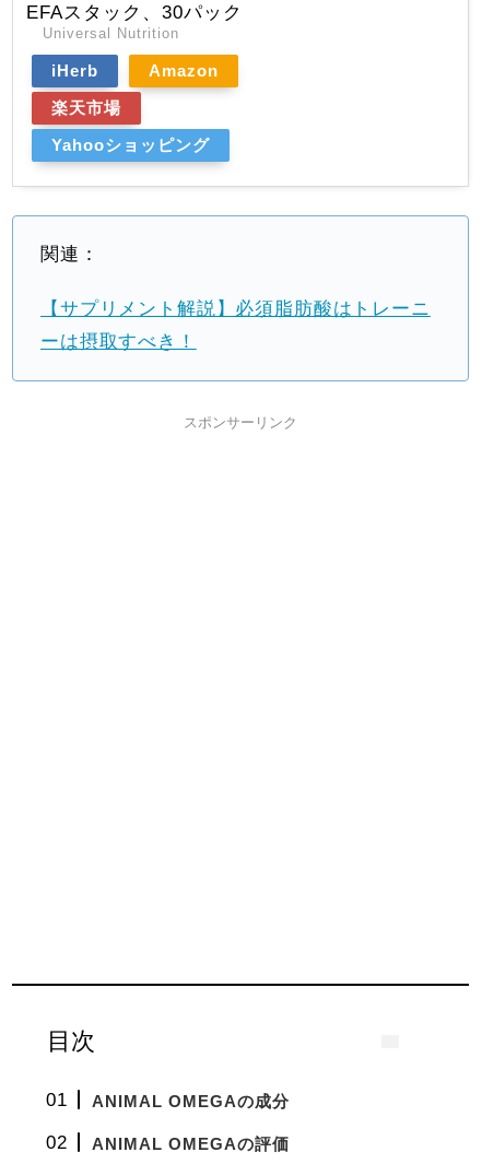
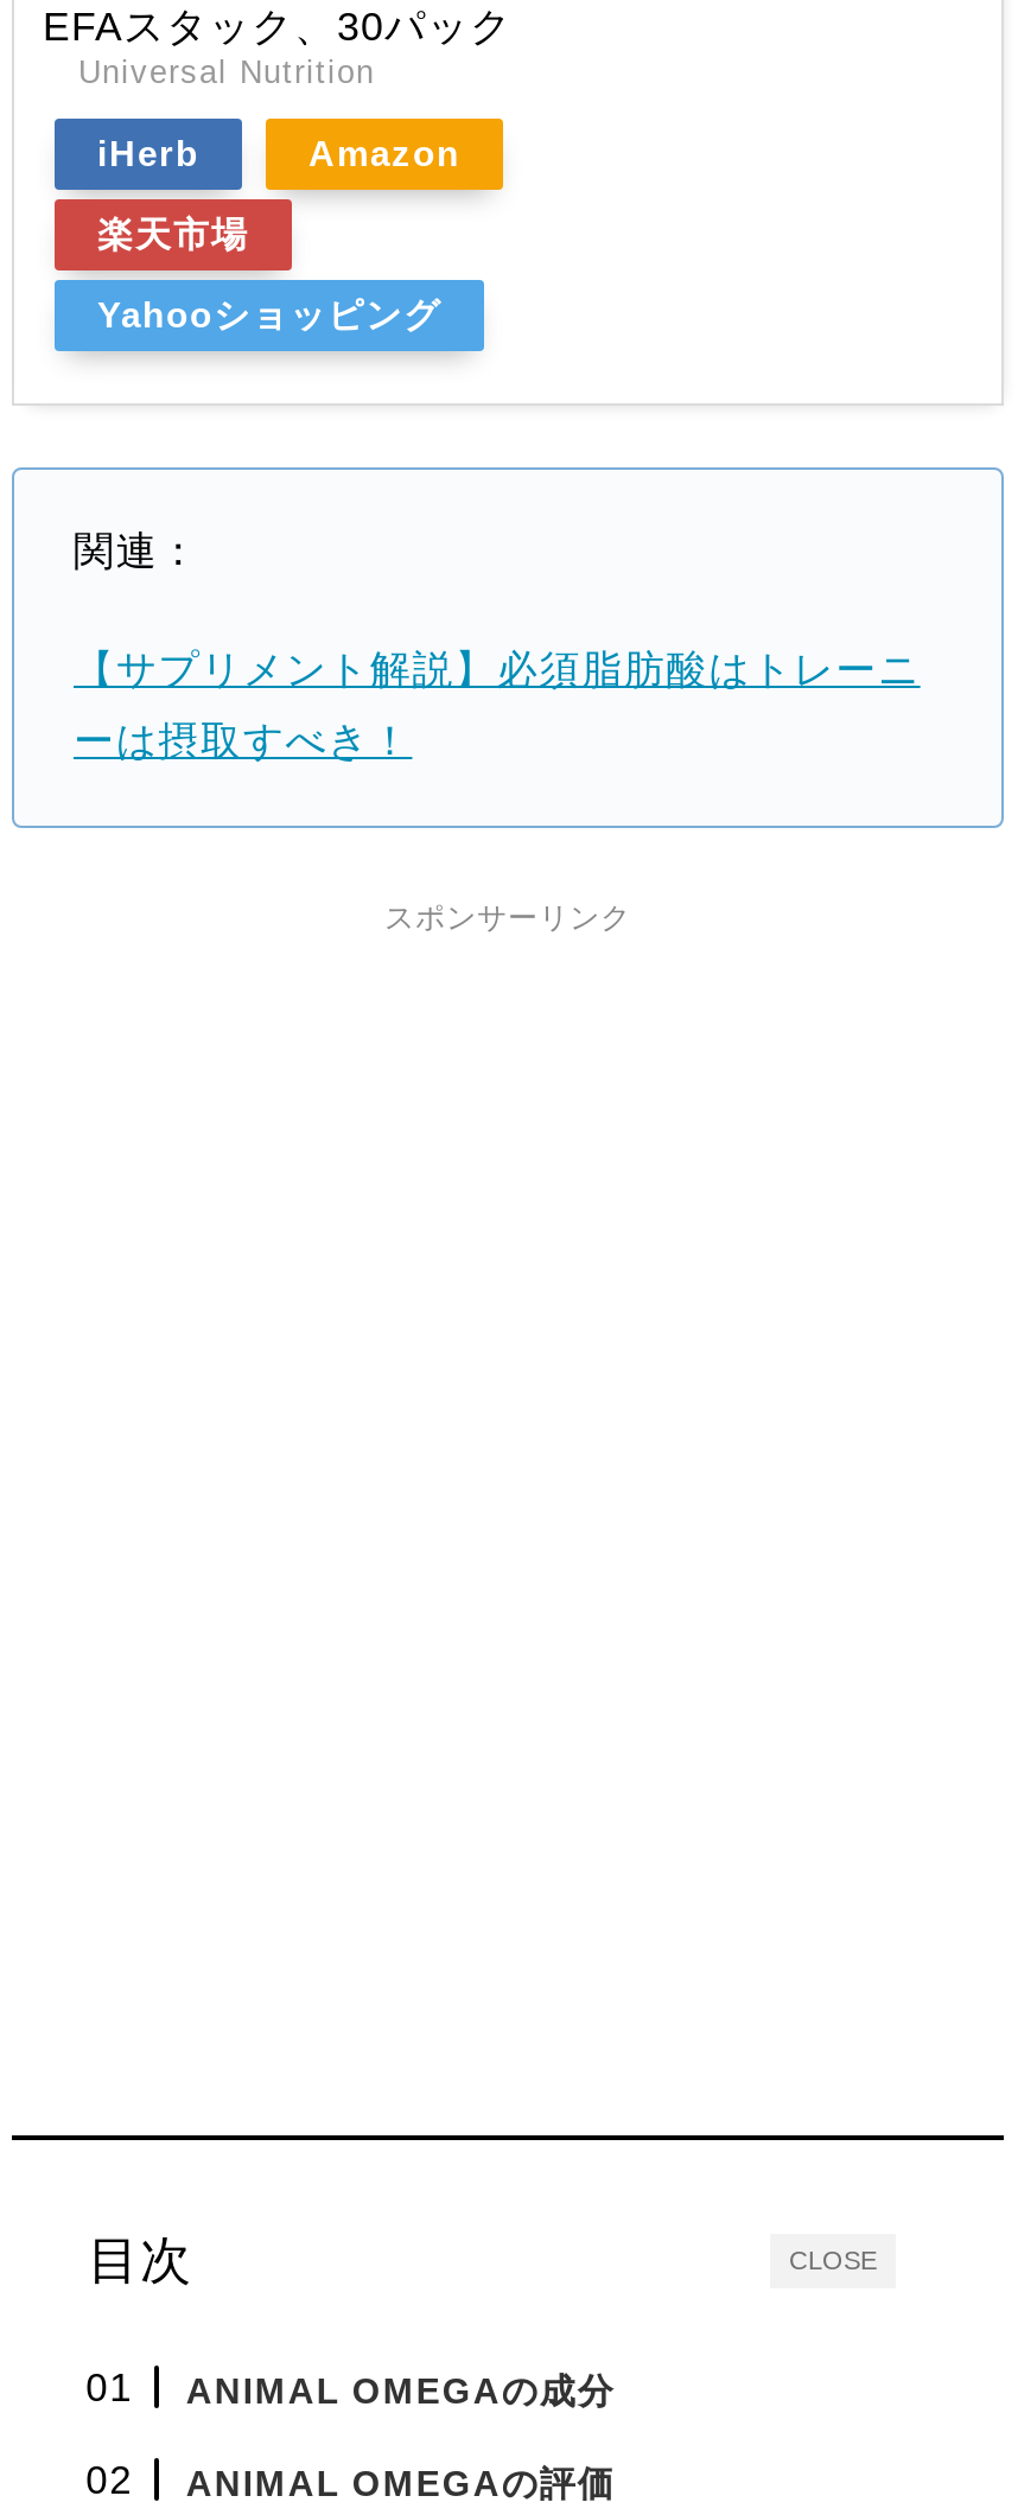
none -> [789,2245,877,2273] CLOSE

